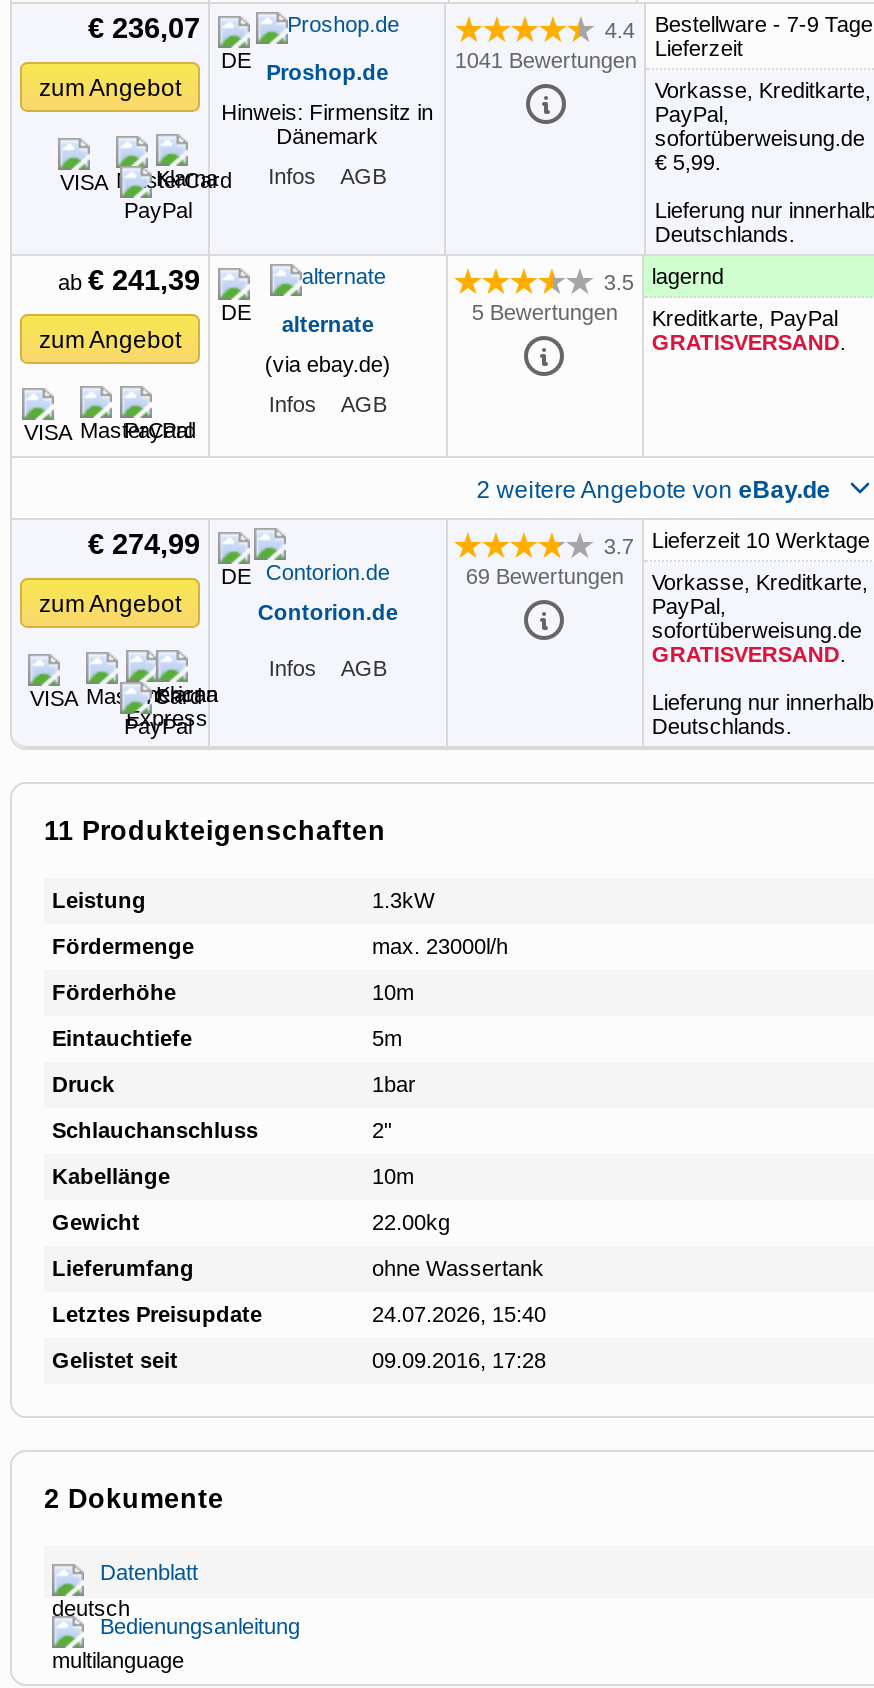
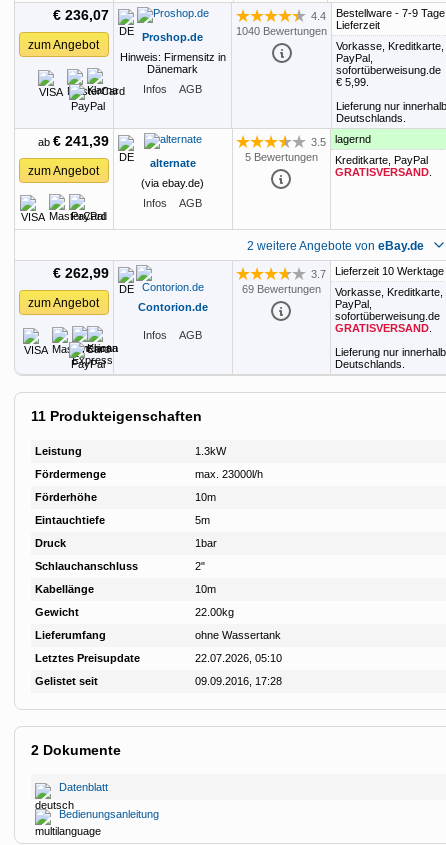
[455,48,637,72] 1041 Bewertungen -> [236,25,327,37] 1040 Bewertungen
[88,528,200,560] € 274,99 -> [53,265,109,281] € 262,99
[372,1302,546,1326] 24.07.2026, 15:40 -> [195,652,282,664] 22.07.2026, 05:10

